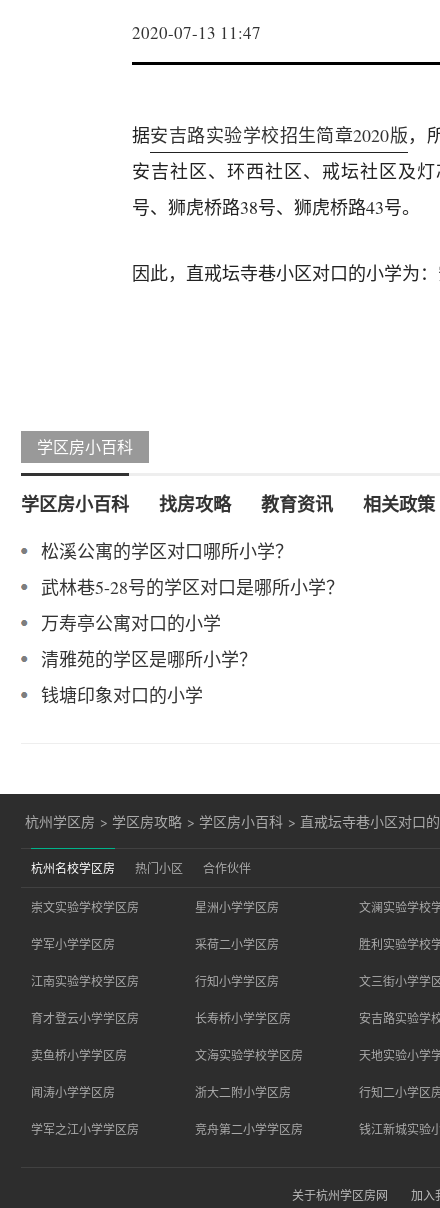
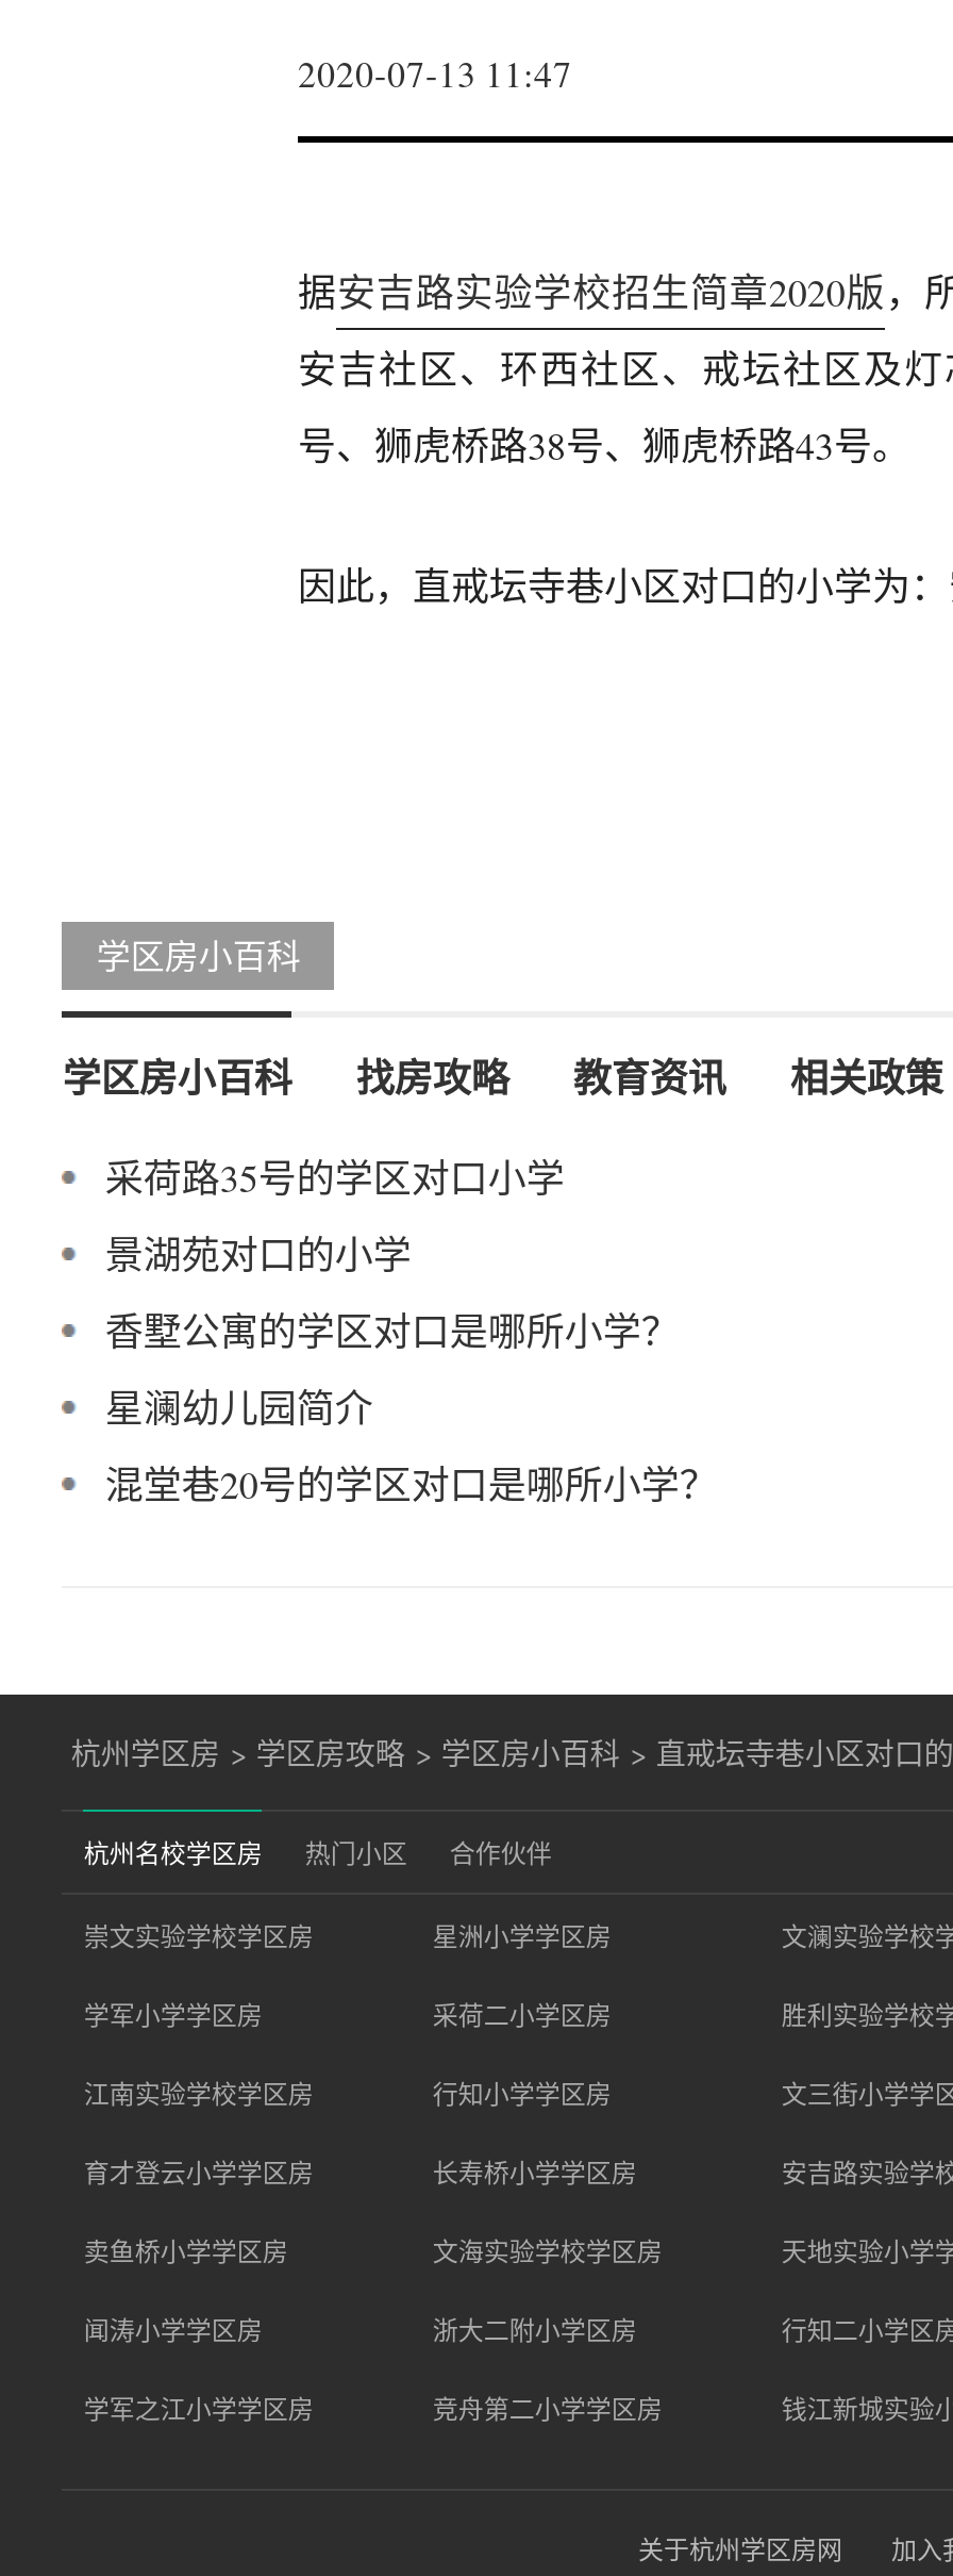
[41,539,293,563] 松溪公寓的学区对口哪所小学？ -> [105,1152,565,1203] 采荷路35号的学区对口小学
[41,575,344,599] 武林巷5-28号的学区对口是哪所小学？ -> [105,1228,411,1279] 景湖苑对口的小学
[41,611,221,635] 万寿亭公寓对口的小学 -> [105,1305,679,1356] 香墅公寓的学区对口是哪所小学？
[41,647,257,671] 清雅苑的学区是哪所小学？ -> [105,1382,373,1433] 星澜幼儿园简介
[41,683,203,707] 钱塘印象对口的小学 -> [105,1458,718,1509] 混堂巷20号的学区对口是哪所小学？

